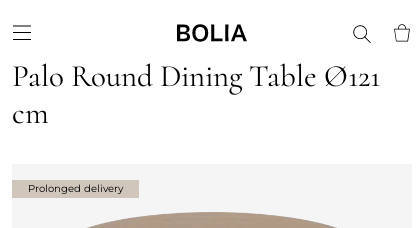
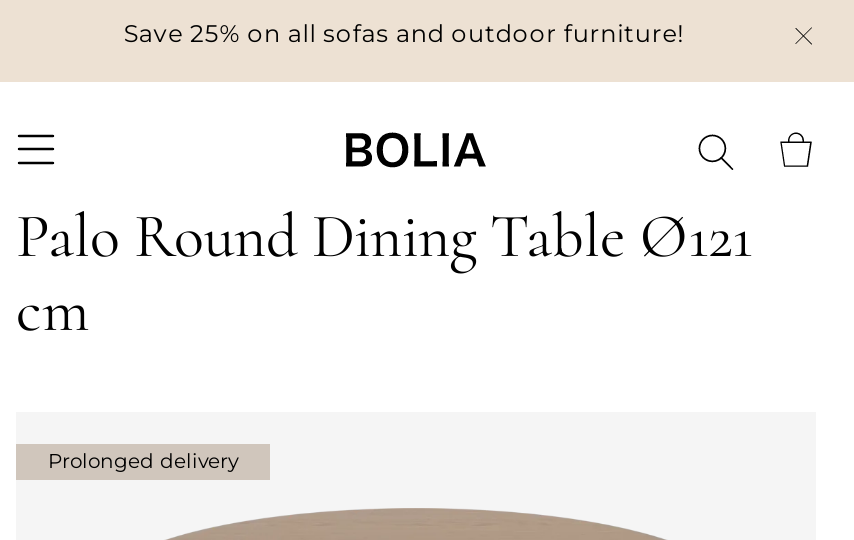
none -> [124,18,684,48] Save 25% on all sofas and outdoor furniture!

